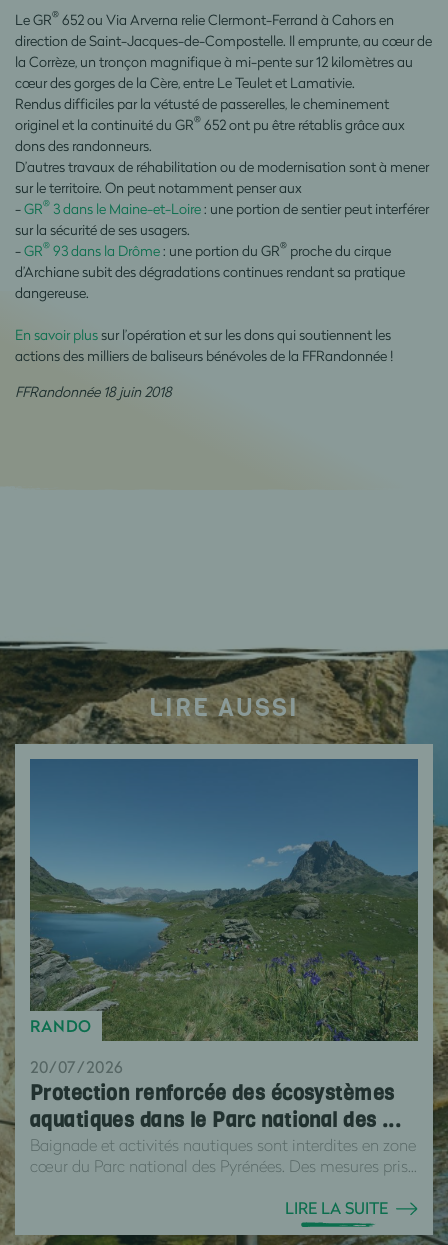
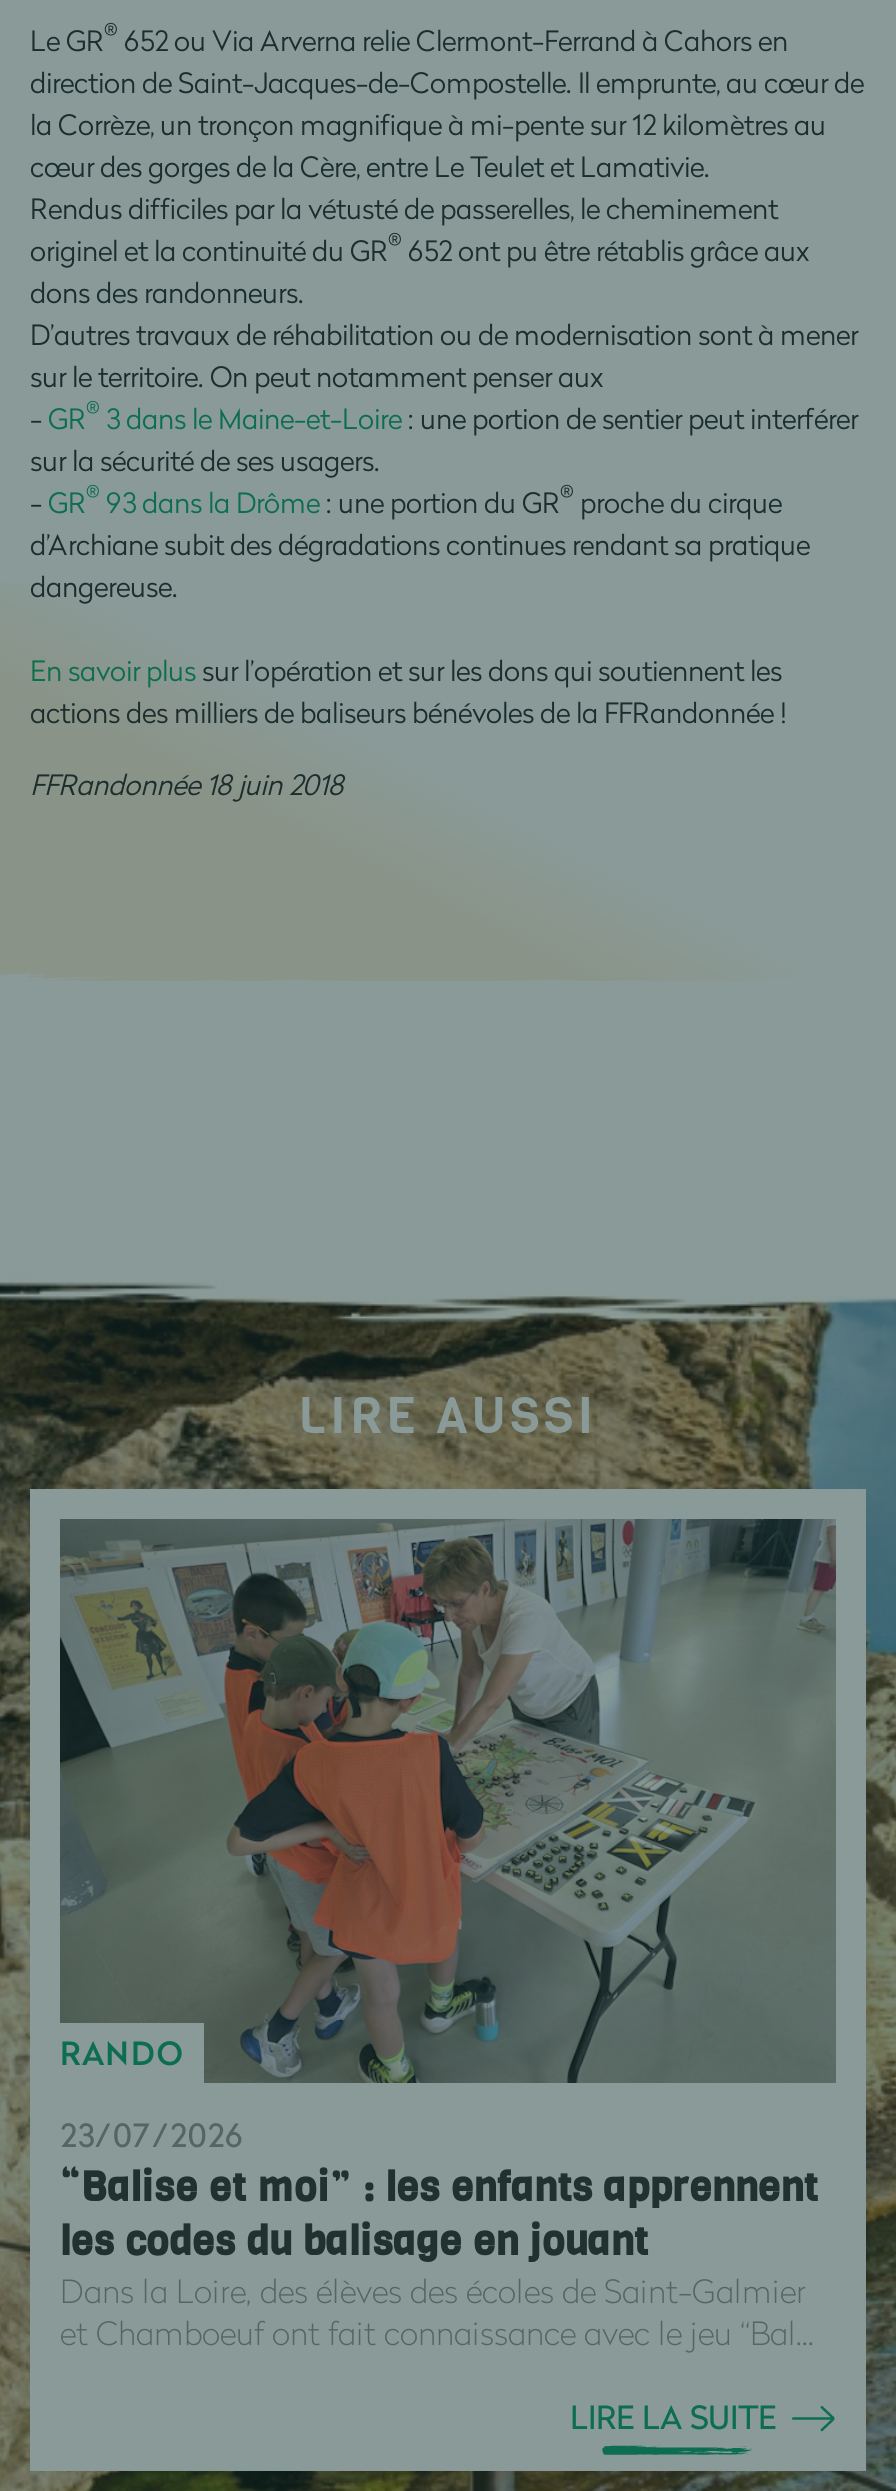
[30,758,419,1176] [image] | 20/07/2026 | Protection renforcée des écosystèmes | aquatiques dans le Parc national des ... | Baignade et activités nautiques sont interdites en zone | cœur du Parc national des Pyrénées. Des mesures pris... -> [58,1517,838,2354] [image] | 23/07/2026 | “Balise et moi” : les enfants apprennent | les codes du balisage en jouant | Dans la Loire, des élèves des écoles de Saint-Galmier | et Chamboeuf ont fait connaissance avec le jeu “Bal...

